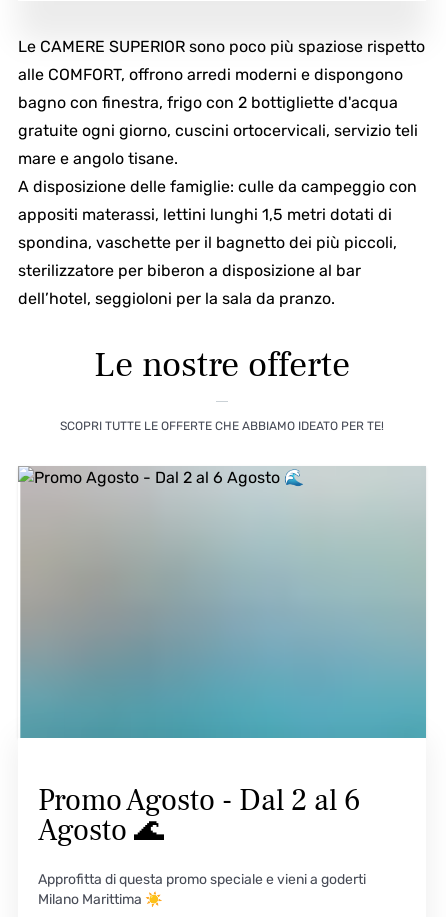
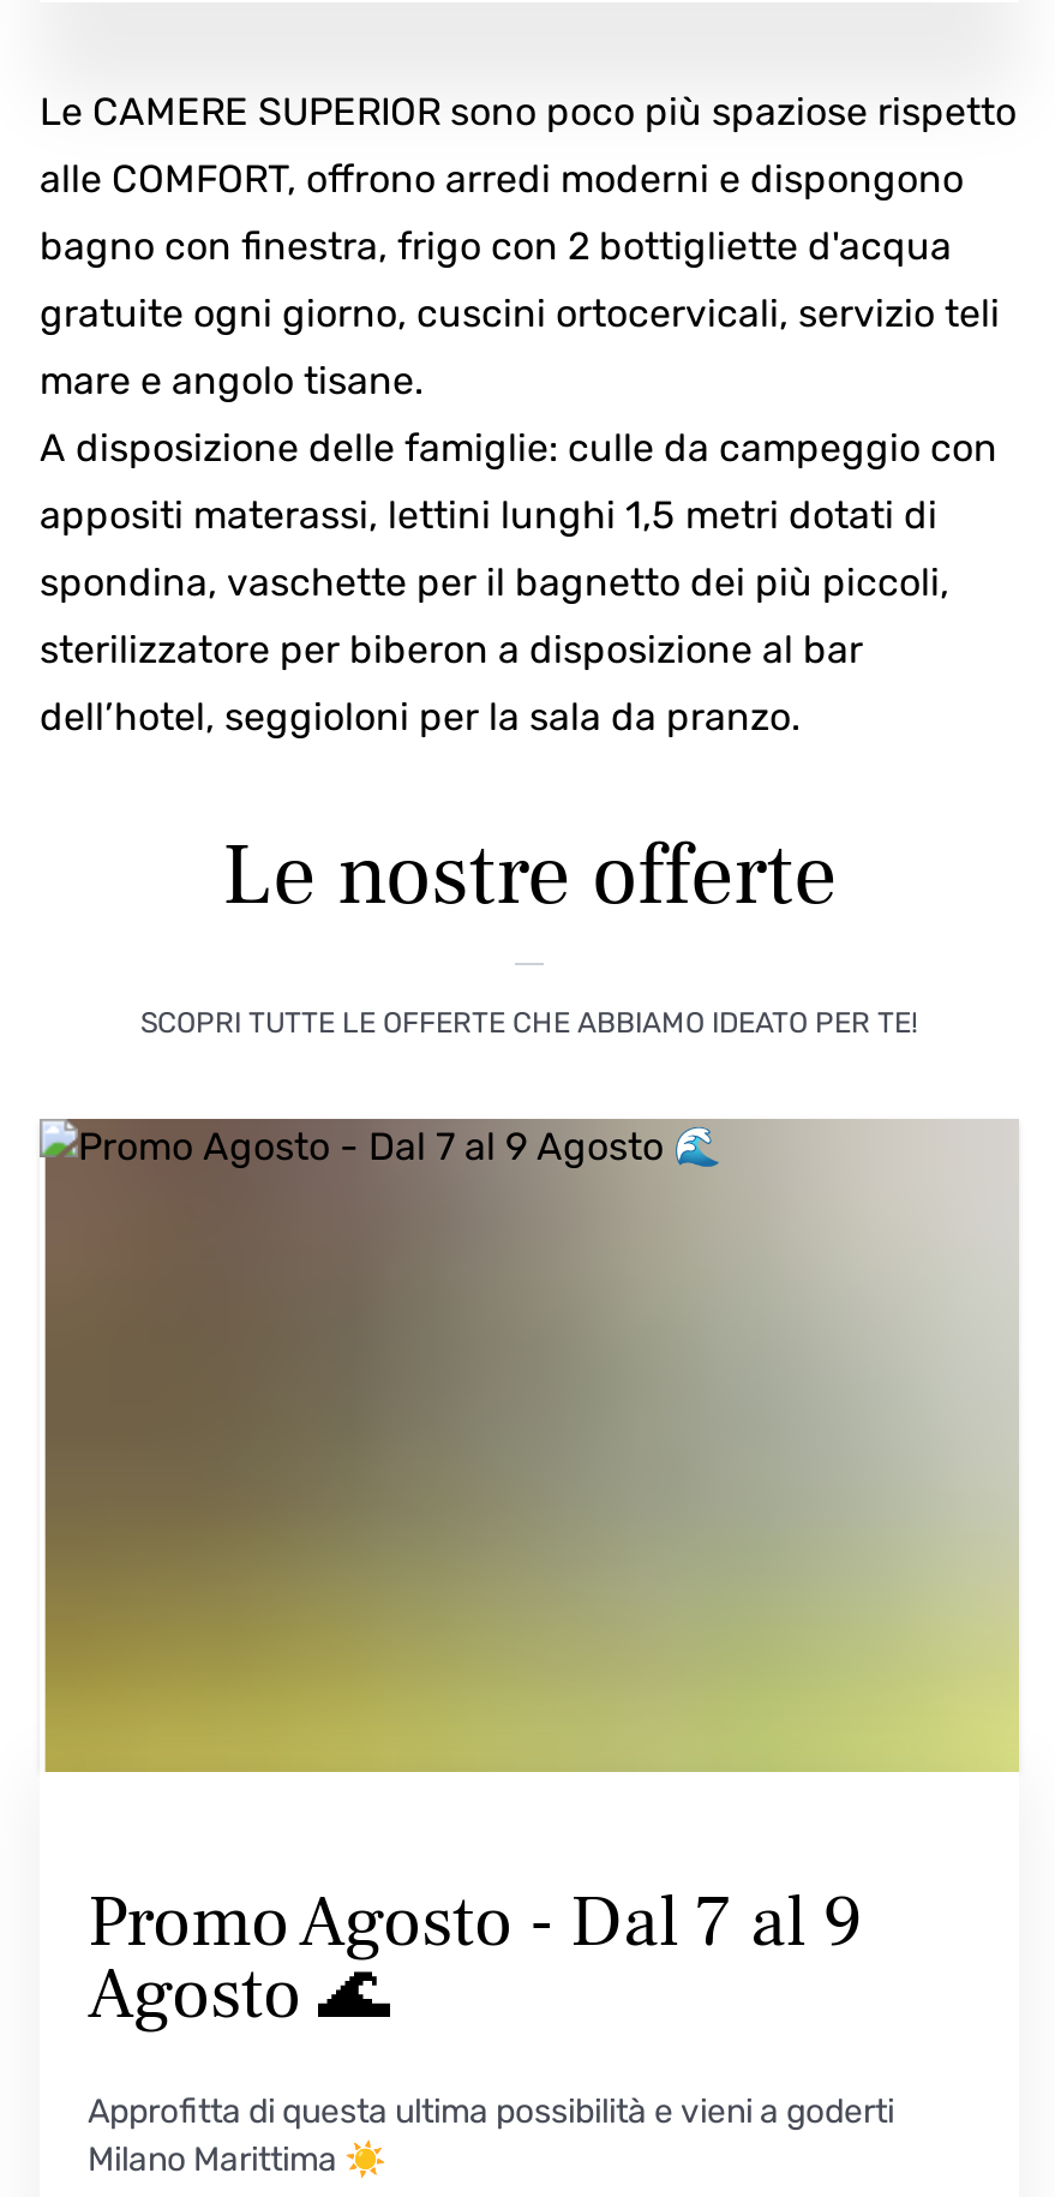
[19,467,427,739] [image] -> [42,1119,1021,1774] [image]
[38,781,361,820] Promo Agosto - Dal 2 al 6 -> [88,1874,863,1968] Promo Agosto - Dal 7 al 9
[38,871,366,888] Approfitta di questa promo speciale e vieni a goderti -> [88,2090,894,2131] Approfitta di questa ultima possibilità e vieni a goderti

